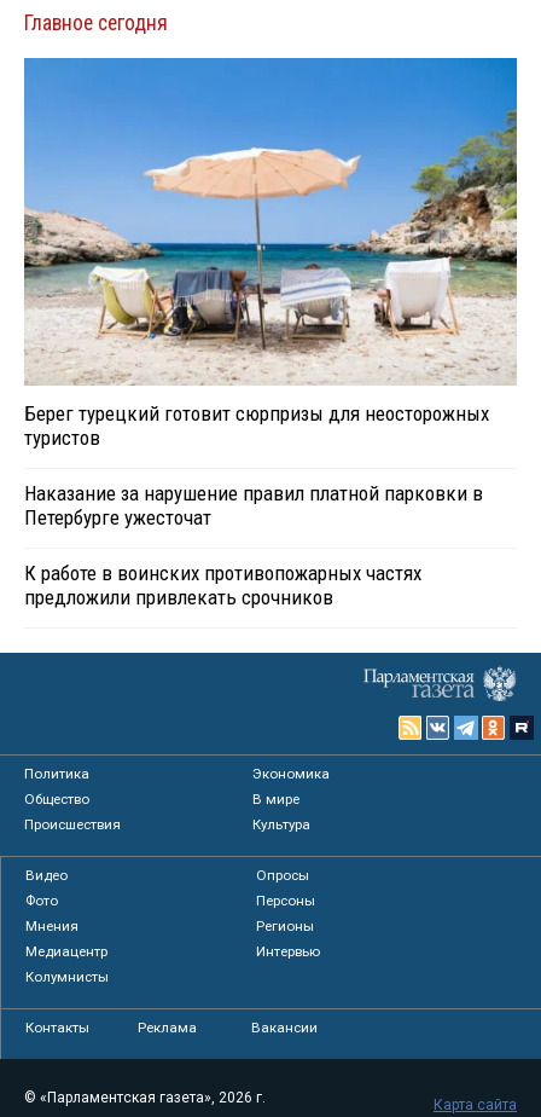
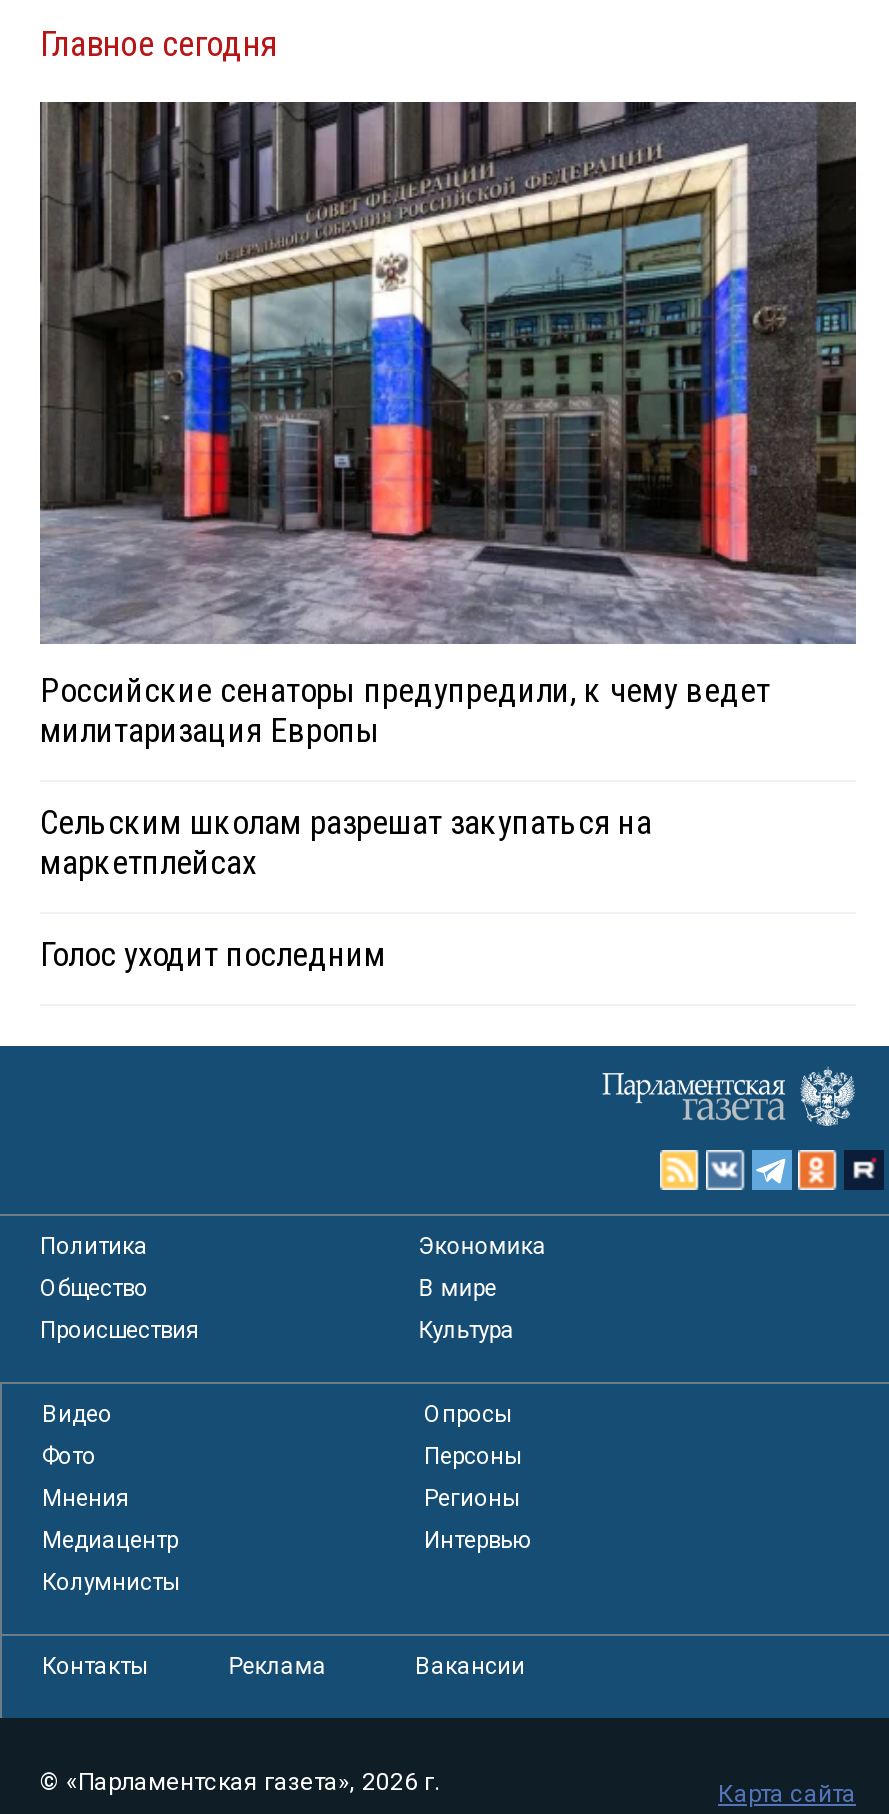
[23,57,518,450] [image] | Берег турецкий готовит сюрпризы для неосторожных | туристов -> [38,100,858,750] [image] | Российские сенаторы предупредили, к чему ведет | милитаризация Европы
[24,481,483,529] Наказание за нарушение правил платной парковки в | Петербурге ужесточат -> [40,802,652,882] Сельским школам разрешат закупаться на | маркетплейсах
[24,561,421,609] К работе в воинских противопожарных частях | предложили привлекать срочников -> [40,934,386,974] Голос уходит последним

